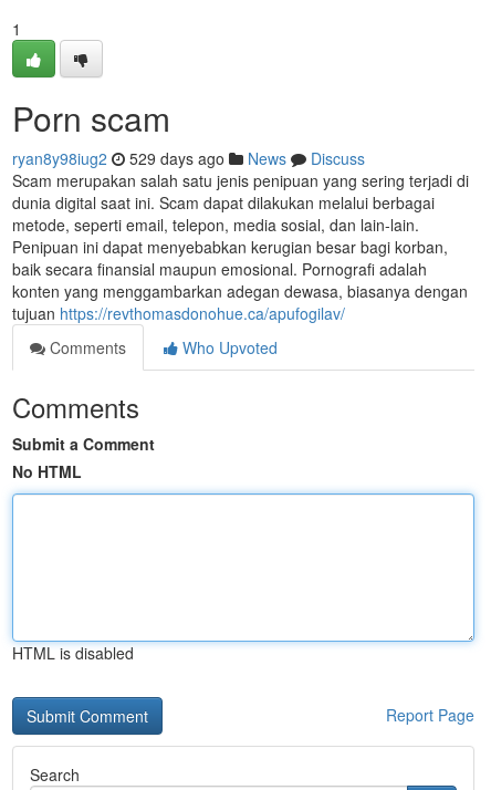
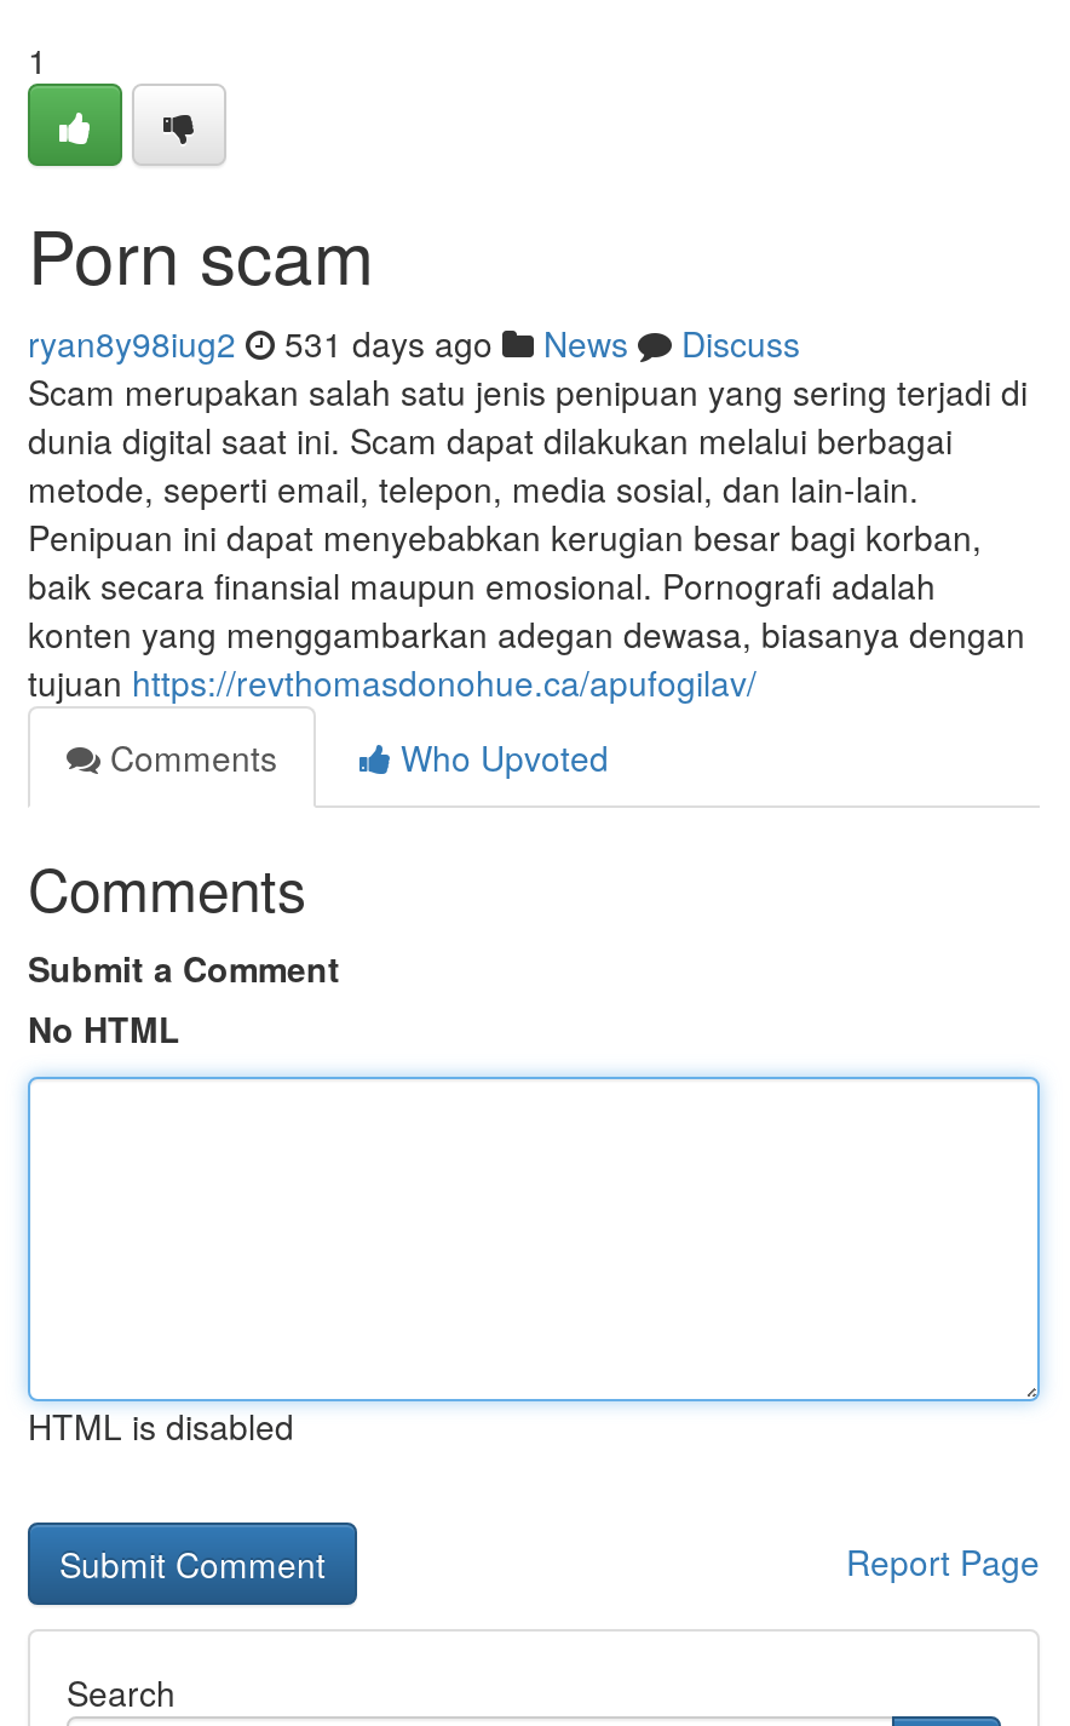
[12,147,365,169] ryan8y98iug2 529 days ago News Discuss -> [28,319,800,367] ryan8y98iug2 531 days ago News Discuss

